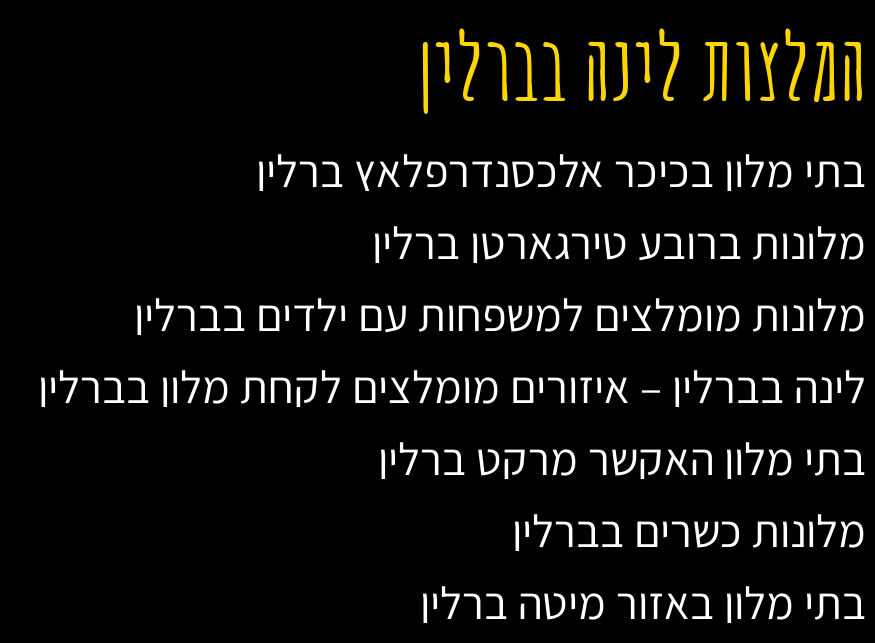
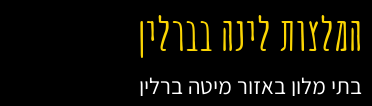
[38,142,866,562] בתי מלון בכיכר אלכסנדרפלאץ ברלין | מלונות ברובע טירגארטן ברלין | מלונות מומלצים למשפחות עם ילדים בברלין | לינה בברלין – איזורים מומלצים לקחת מלון בברלין | בתי מלון האקשר מרקט ברלין | מלונות כשרים בברלין -> none

